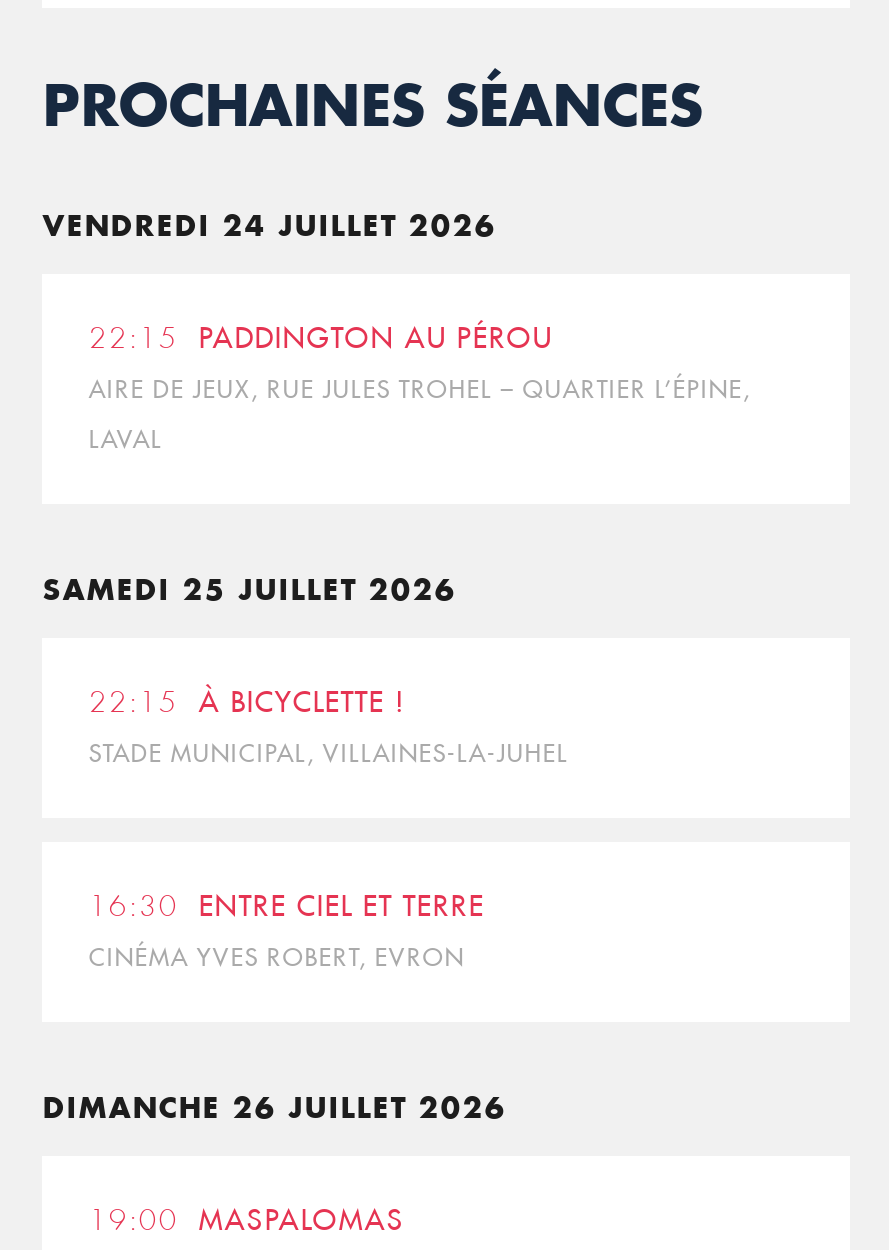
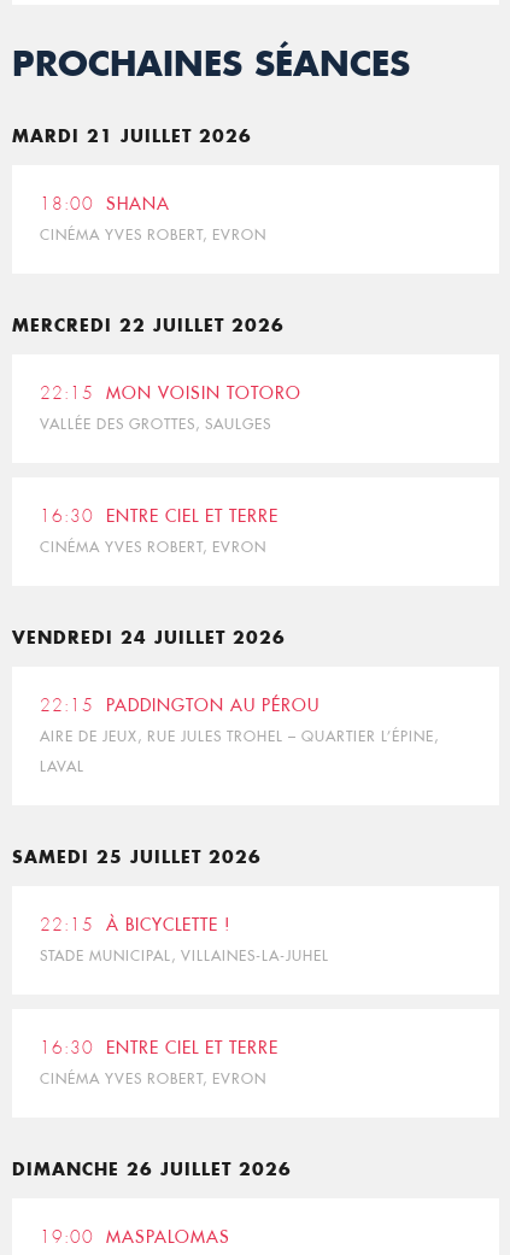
none -> [13,124,267,244] MARDI 21 JUILLET 2026 | 18:00 SHANA | CINÉMA YVES ROBERT, EVRON
none -> [13,313,302,433] MERCREDI 22 JUILLET 2026 | 22:15 MON VOISIN TOTORO | VALLÉE DES GROTTES, SAULGES
none -> [40,505,279,556] 16:30 ENTRE CIEL ET TERRE | CINÉMA YVES ROBERT, EVRON

